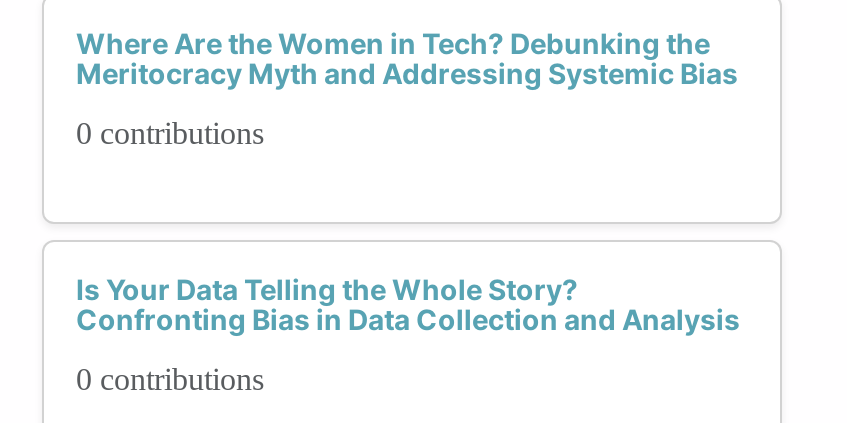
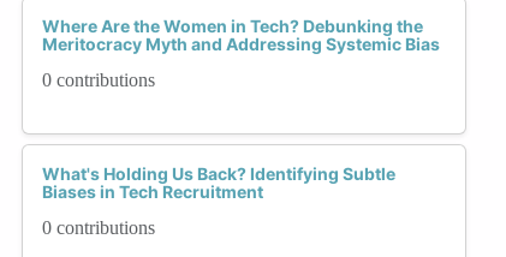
[76,272,740,336] Is Your Data Telling the Whole Story? | Confronting Bias in Data Collection and Analysis -> [42,163,395,202] What's Holding Us Back? Identifying Subtle | Biases in Tech Recruitment

